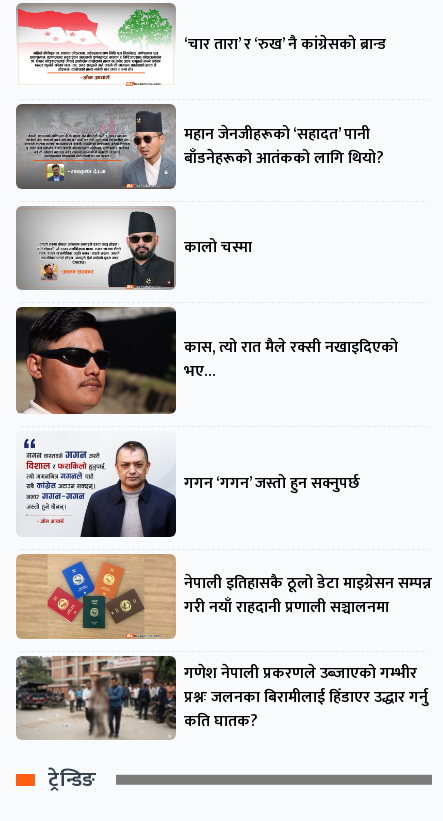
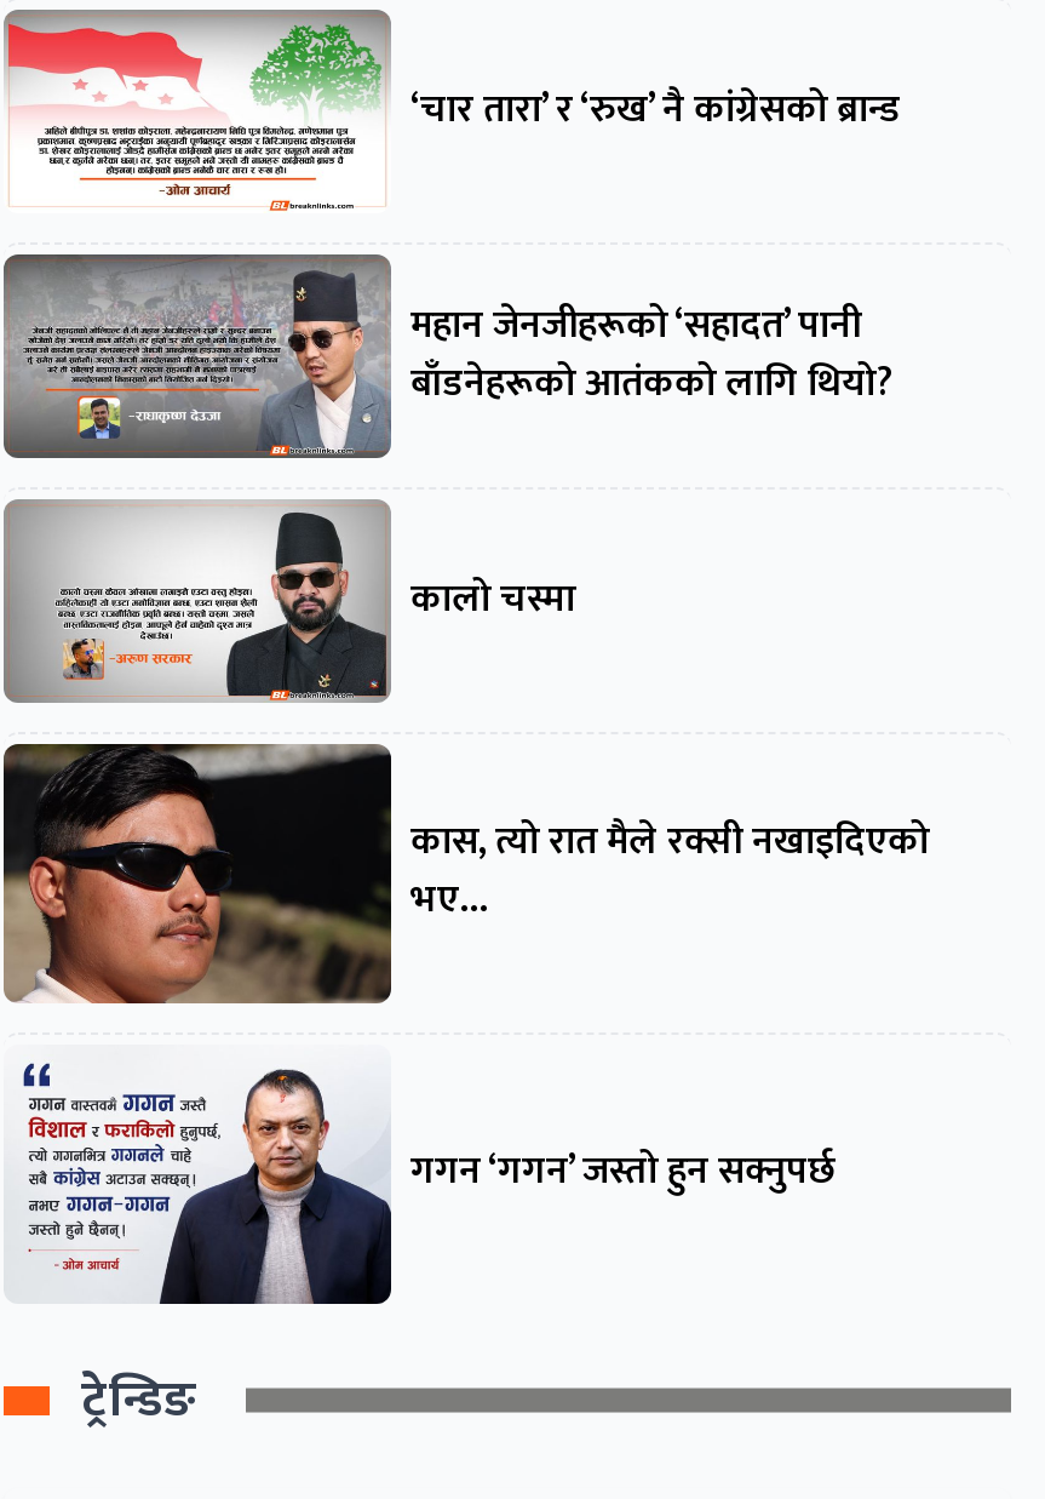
[15,553,432,735] [image] | नेपाली इतिहासकै ठूलो डेटा माइग्रेसन सम्पन्न | गरी नयाँ राहदानी प्रणाली सञ्चालनमा | गणेश नेपाली प्रकरणले उब्जाएको गम्भीर | प्रश्नः जलनका बिरामीलाई हिँडाएर उद्धार गर्नु | कति घातक? -> none
[15,655,170,740] [image] -> none

